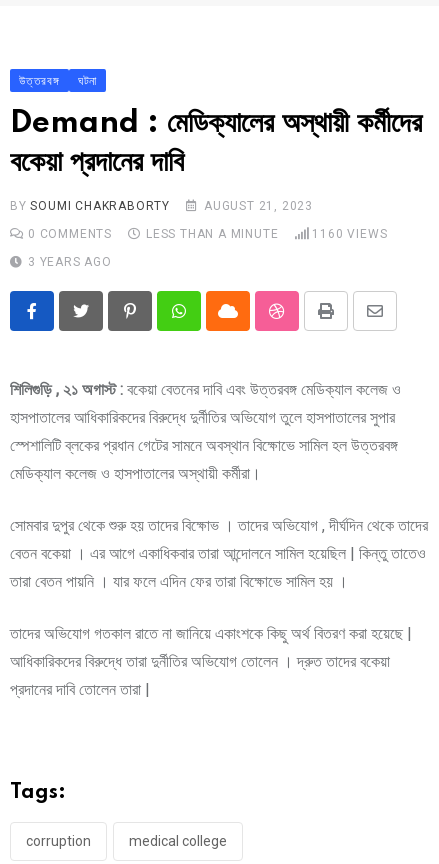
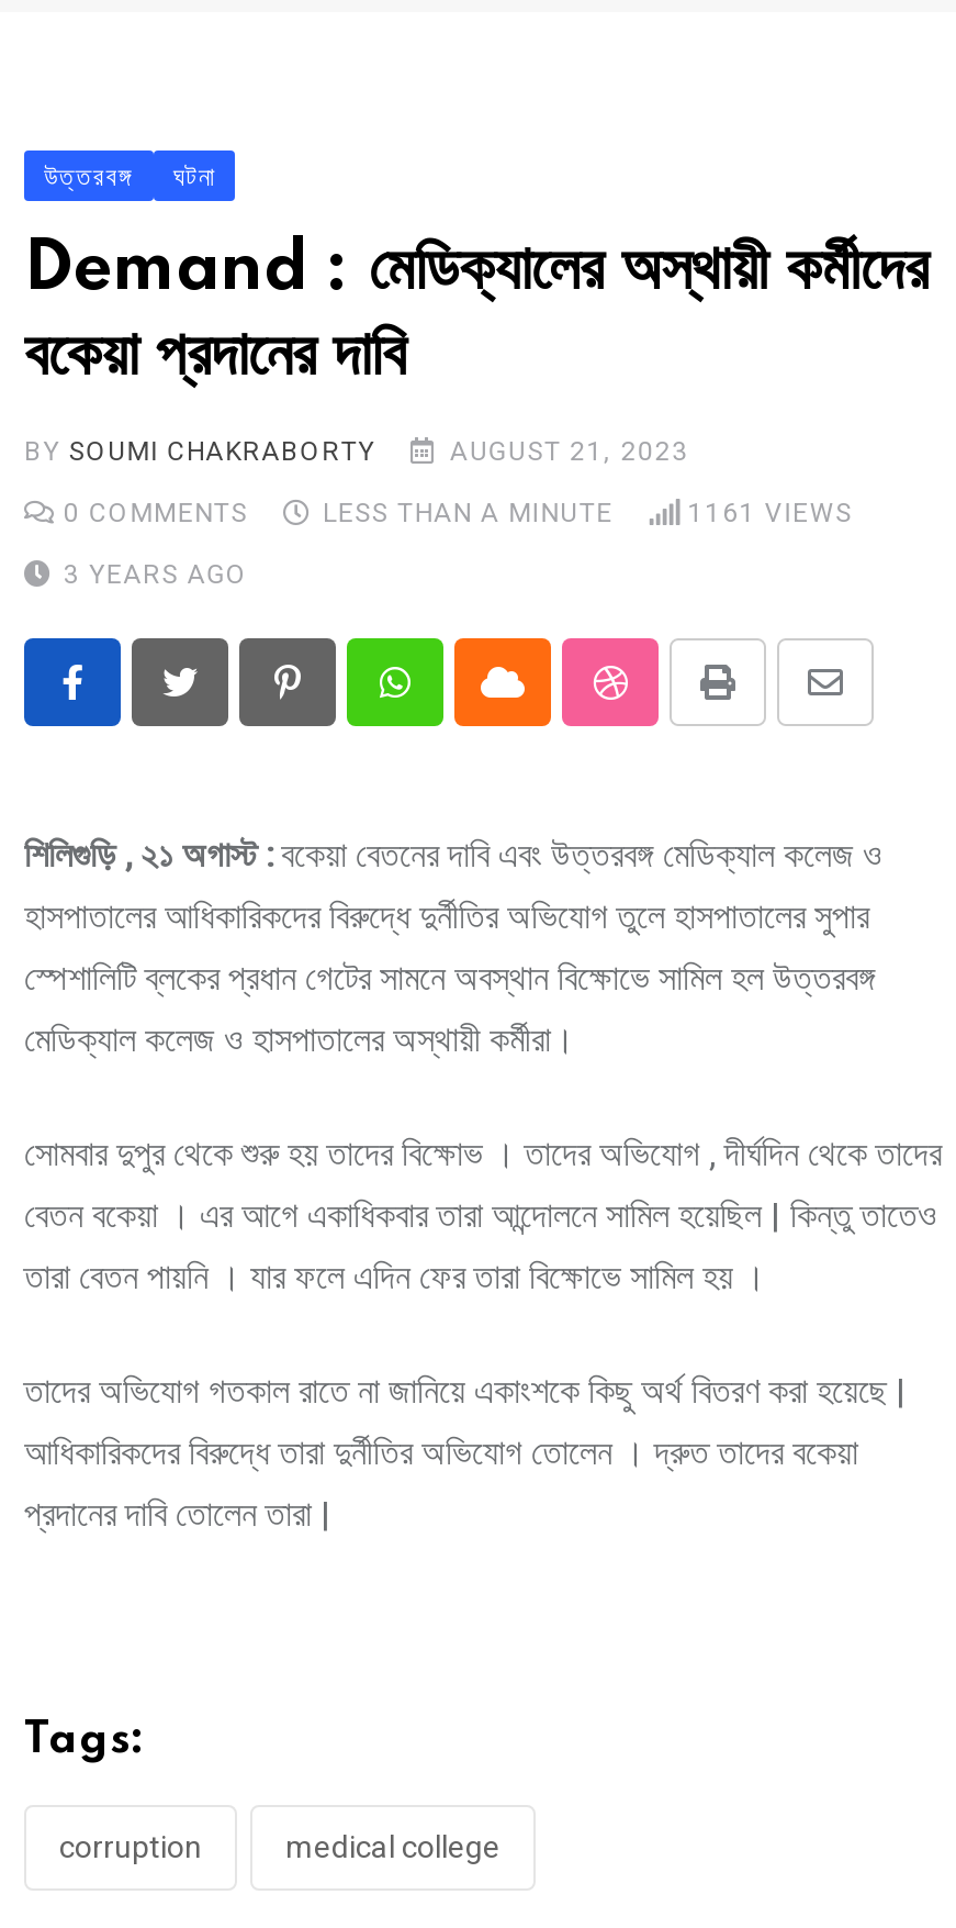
[312,227,387,241] 1160 VIEWS -> [688,498,853,528] 1161 VIEWS

